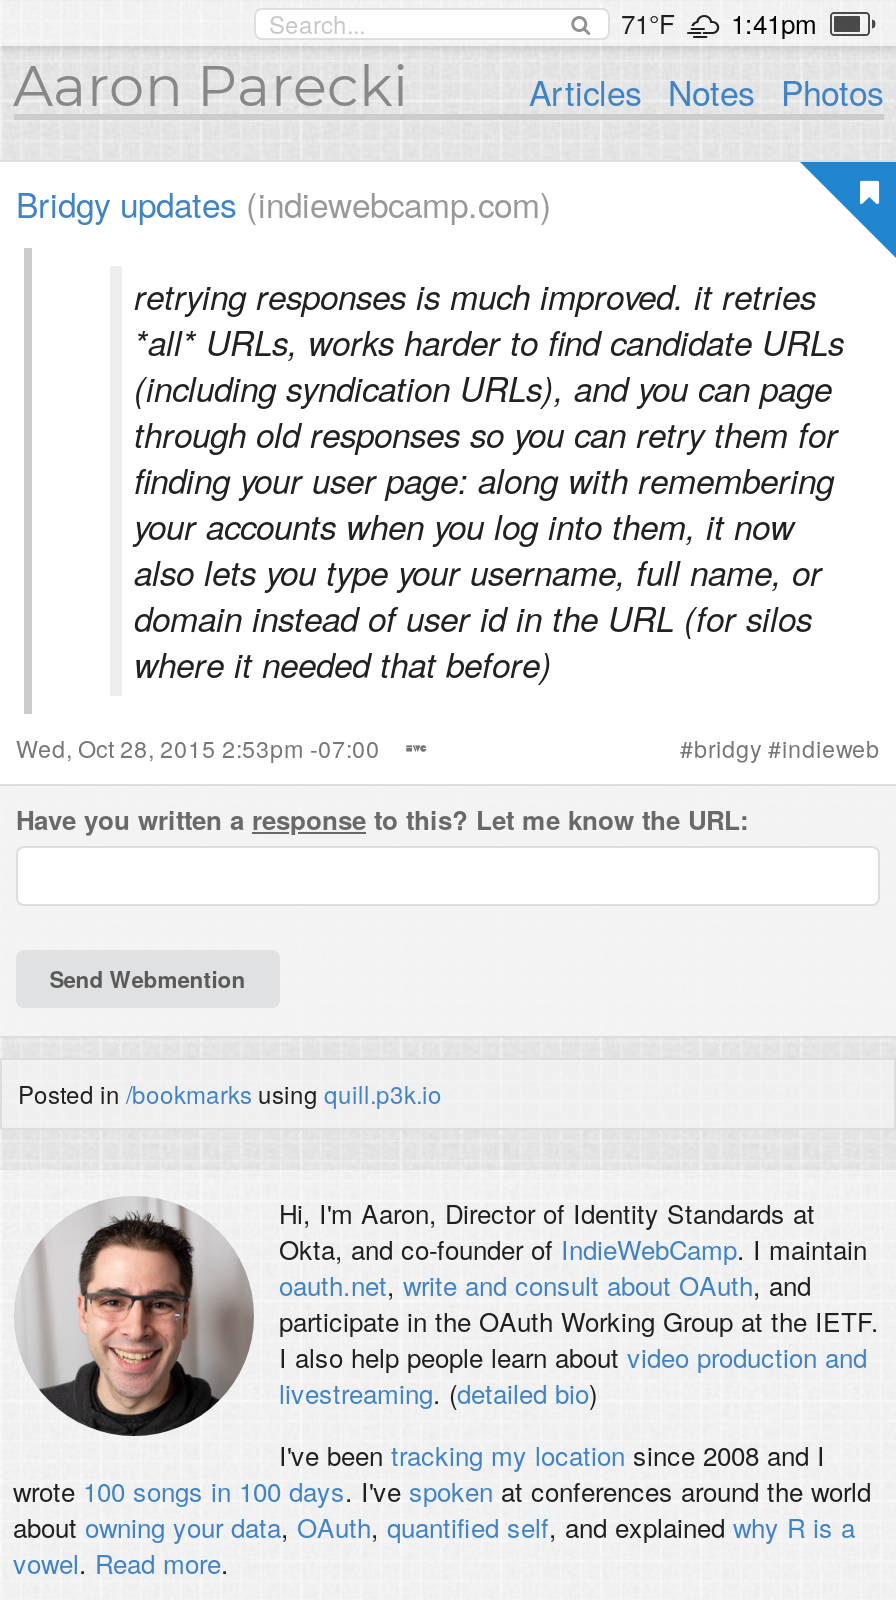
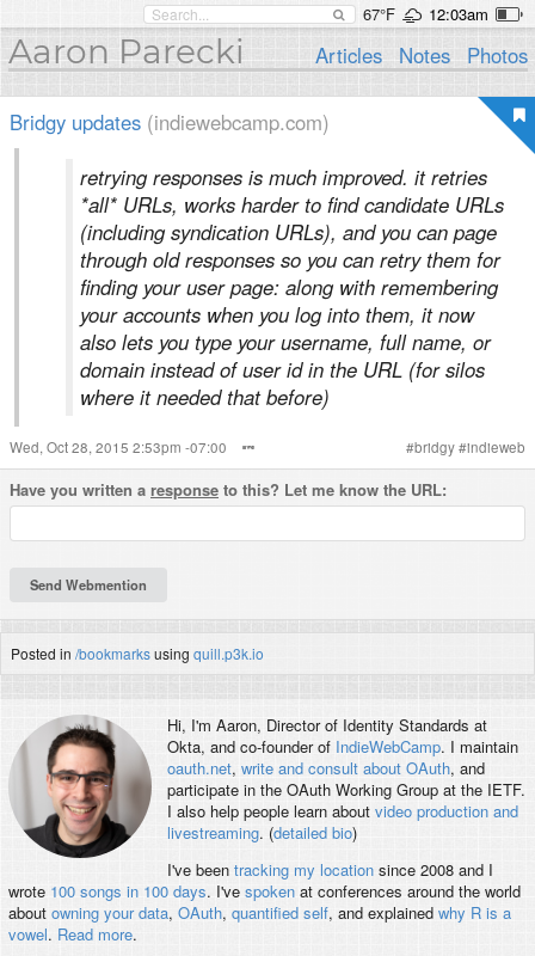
[621,4,817,42] 71°F | 1:41pm -> [362,2,488,25] 67°F | 12:03am

